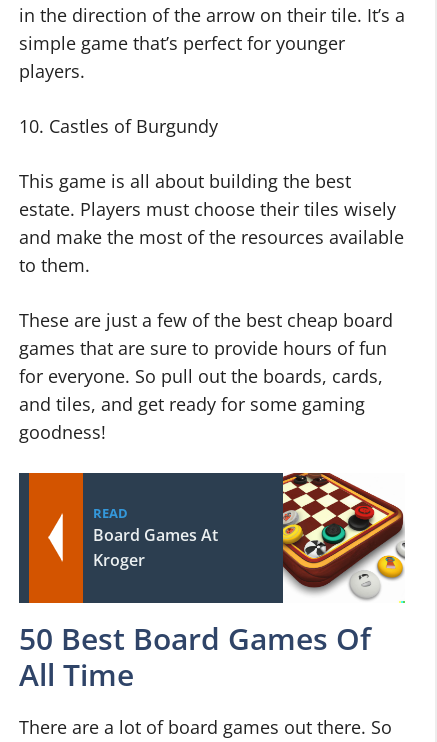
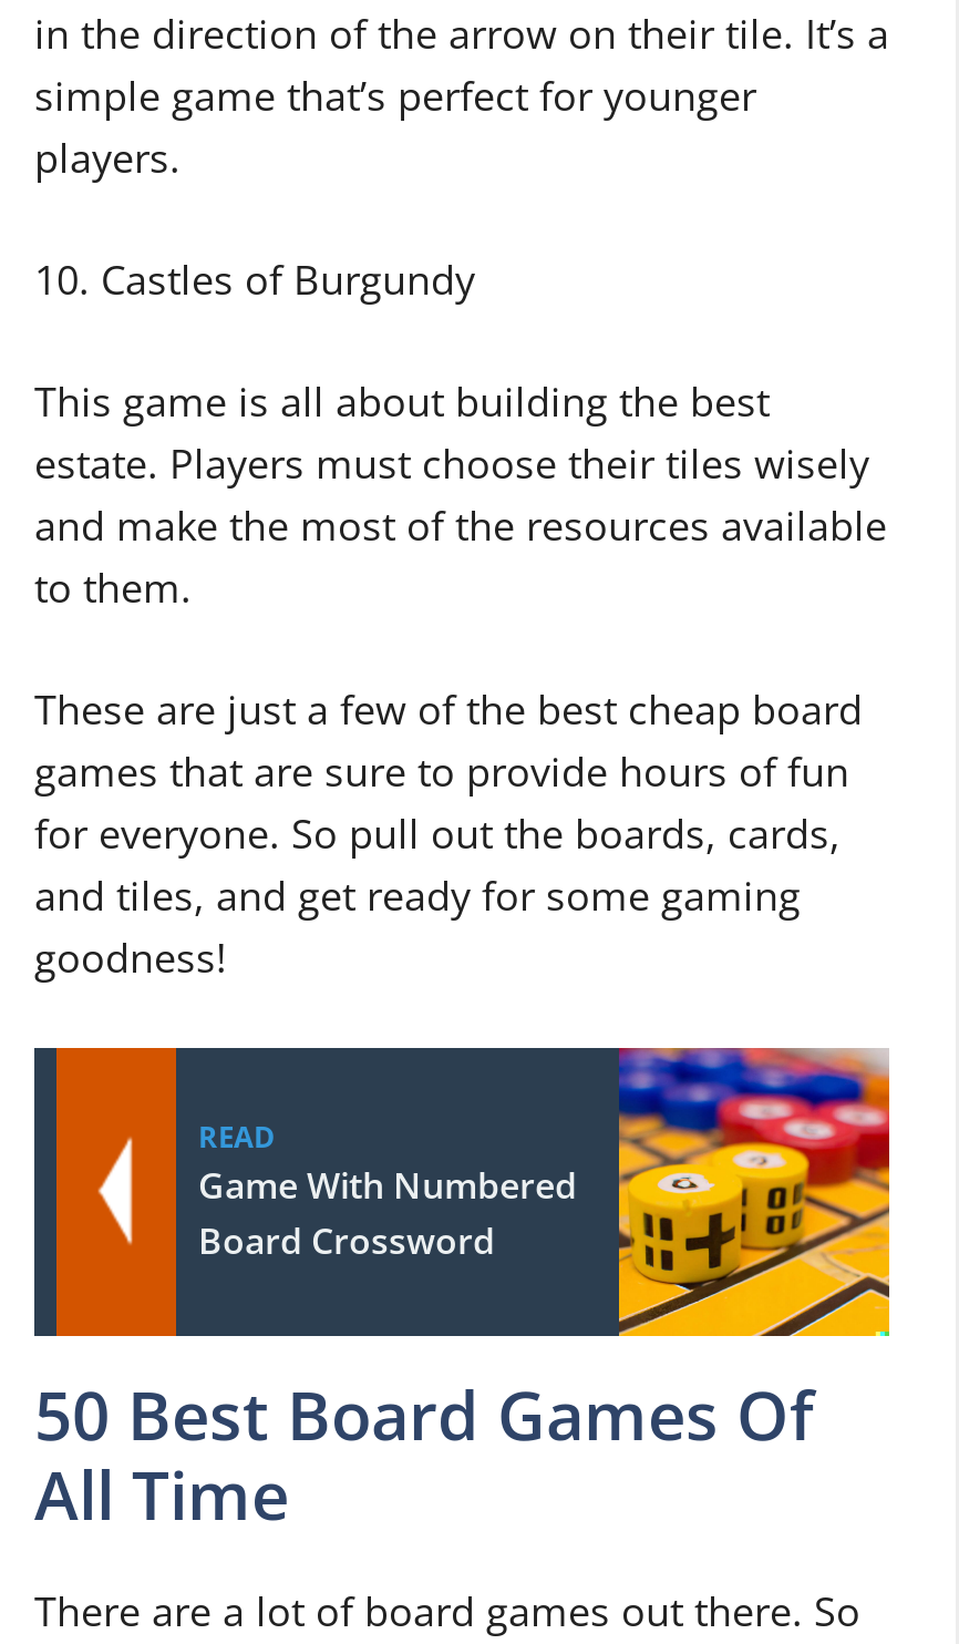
[282,472,406,603] [image] -> [617,1046,891,1338] [image]
[93,524,218,571] Board Games At | Kroger -> [198,1161,577,1265] Game With Numbered | Board Crossword

